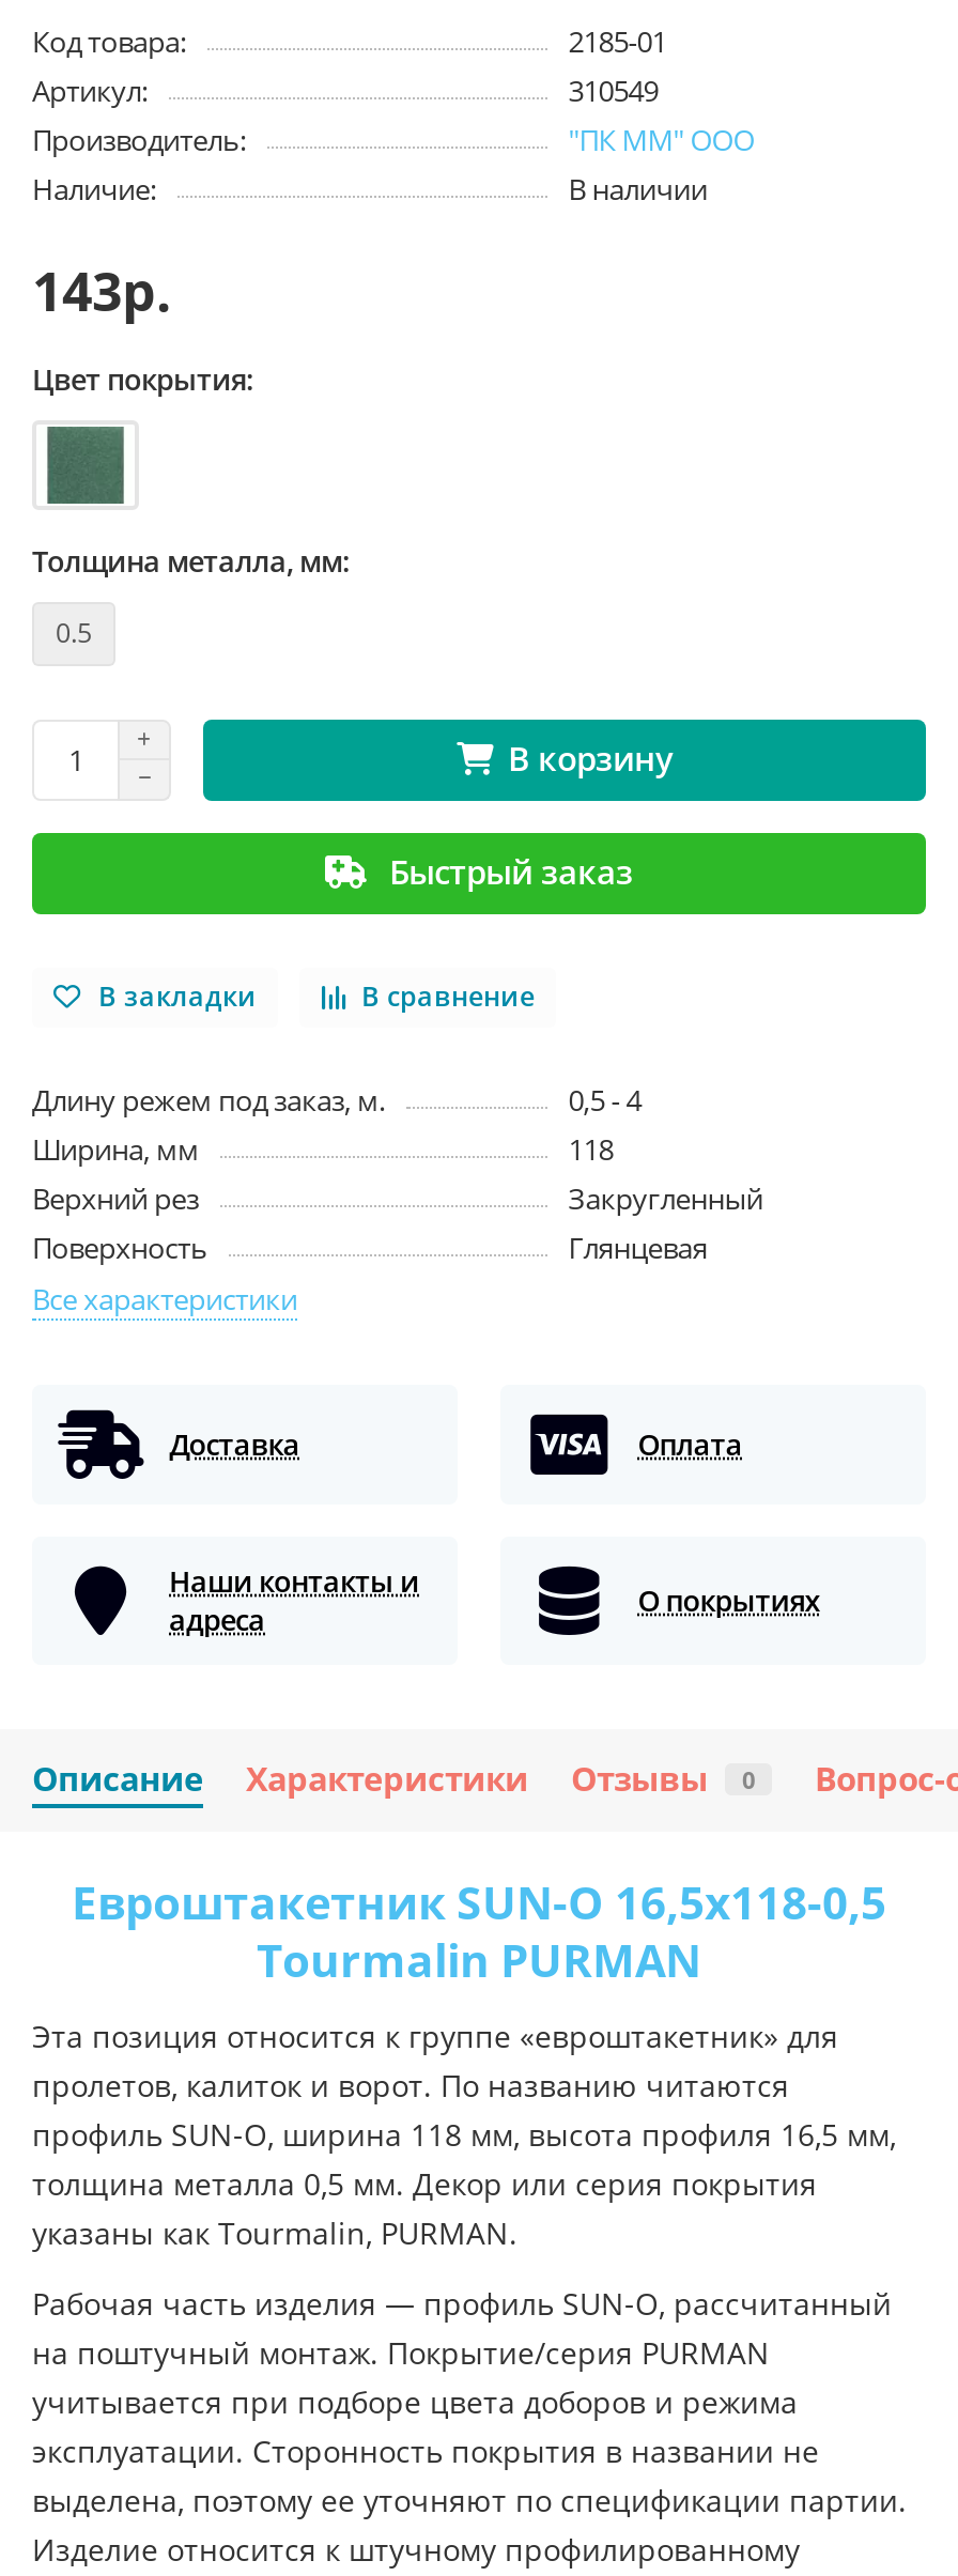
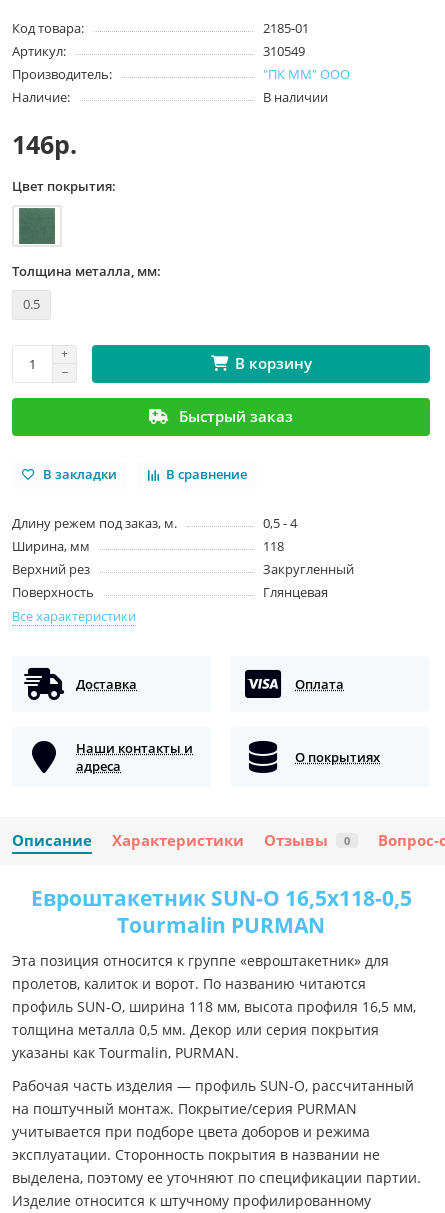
[32,254,171,327] 143р. -> [12,127,77,161] 146р.

